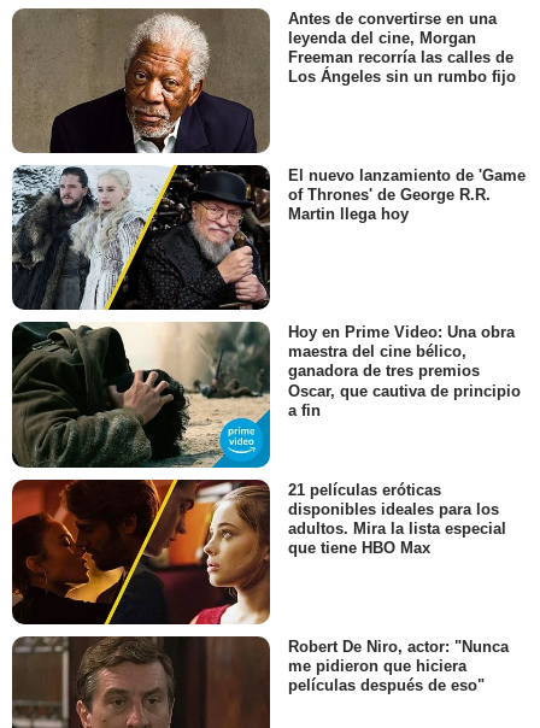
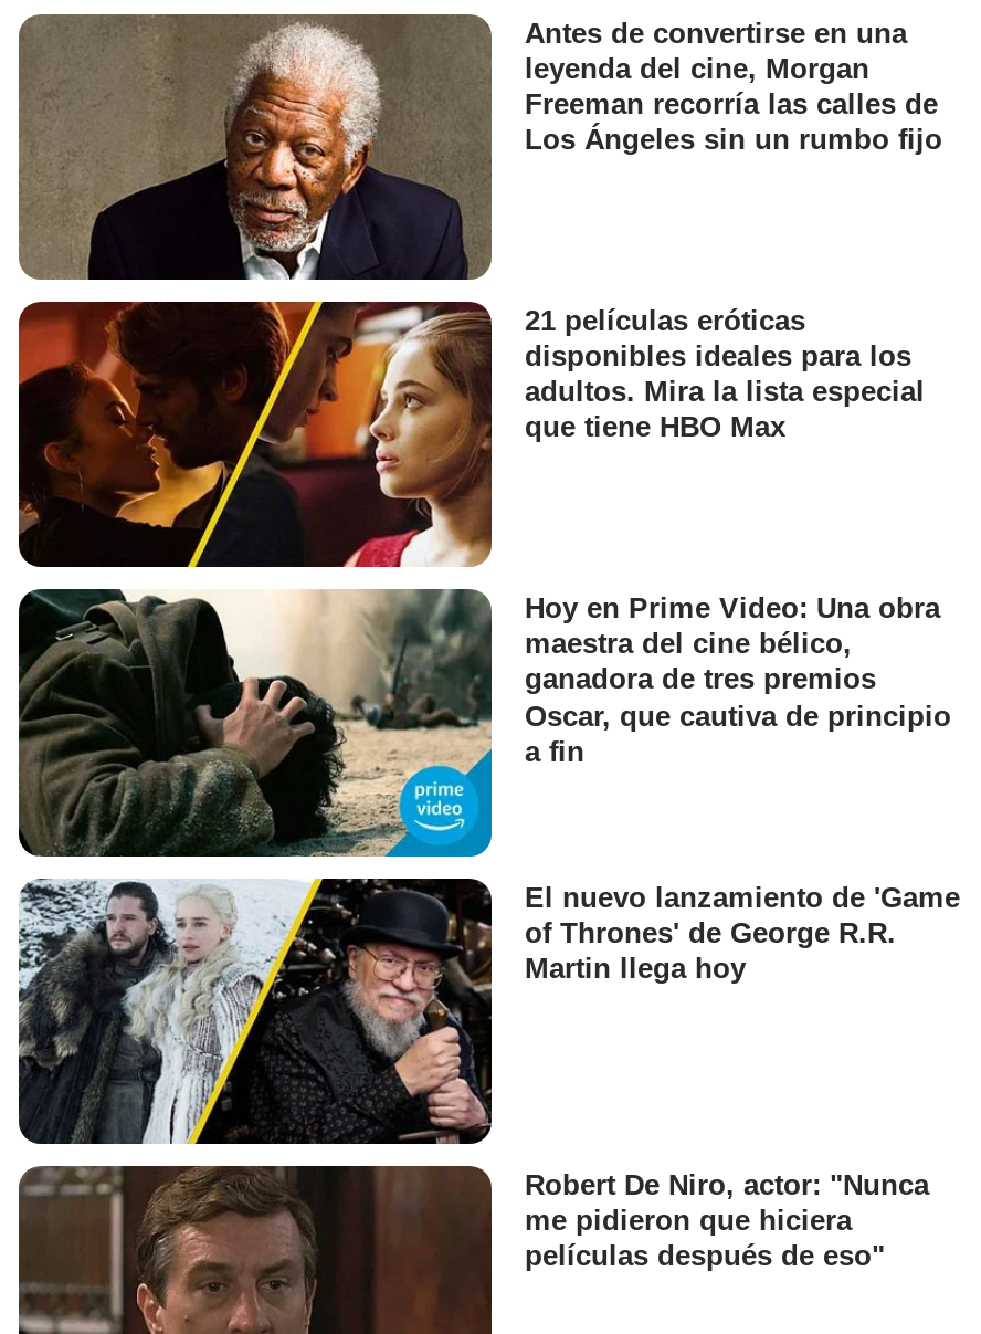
moved [11,165,526,311] -> [17,879,960,1146]: [image] | El nuevo lanzamiento de 'Game | of Thrones' de George R.R. | Martin llega hoy
moved [11,479,506,626] -> [17,300,925,569]: [image] | 21 películas eróticas | disponibles ideales para los | adultos. Mira la lista especial | que tiene HBO Max

